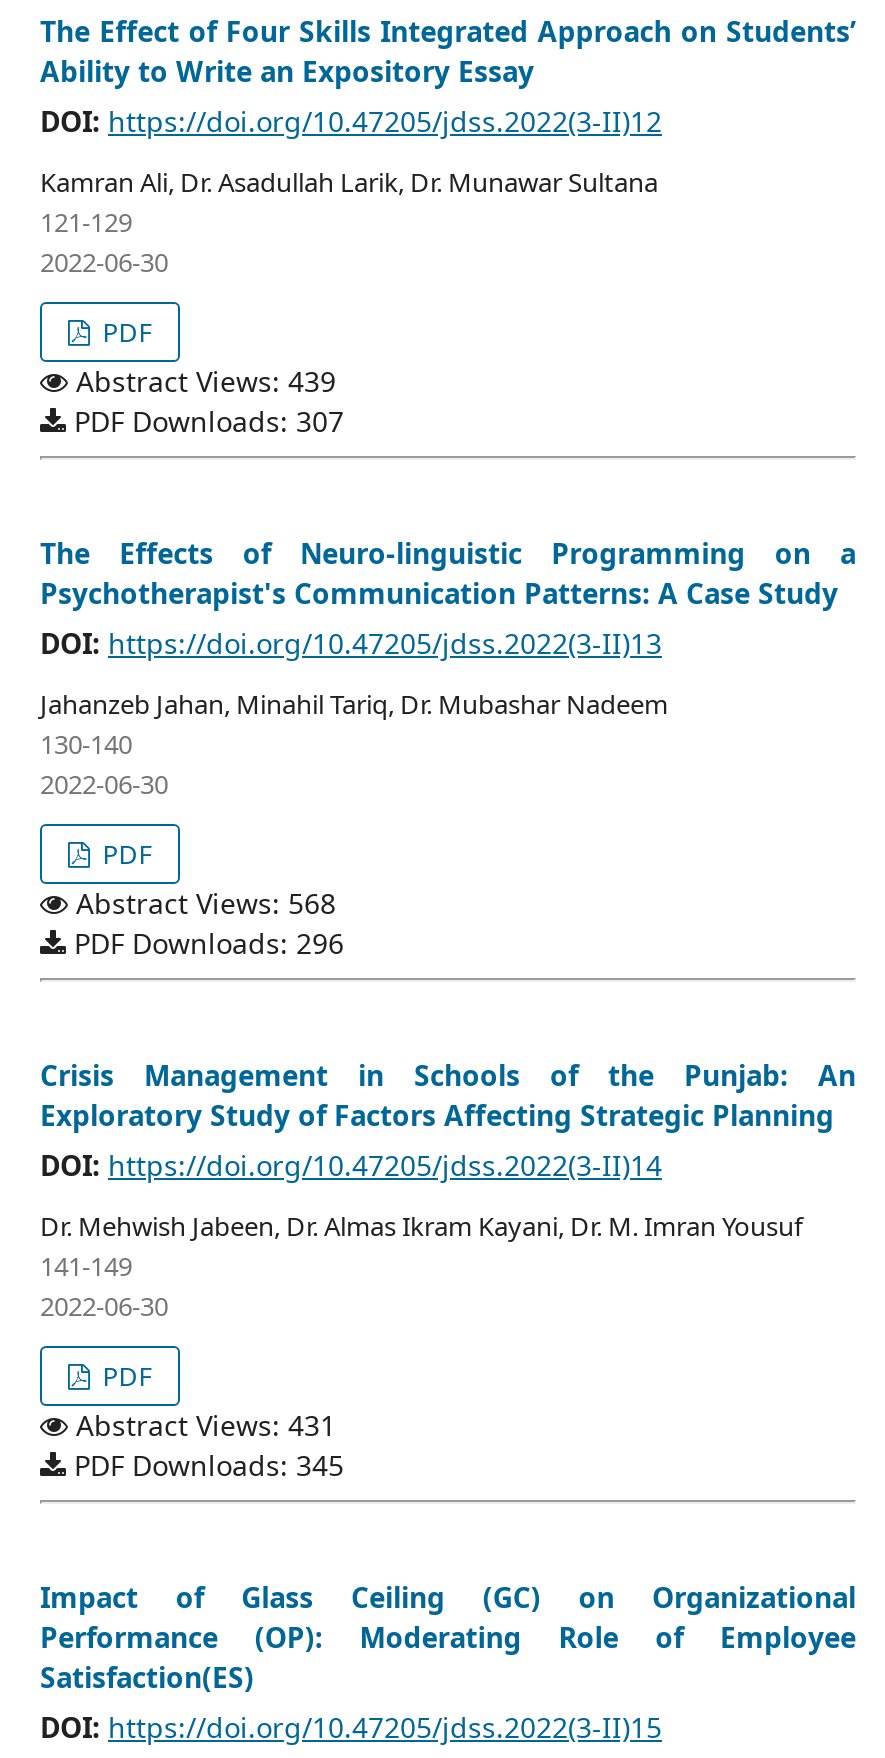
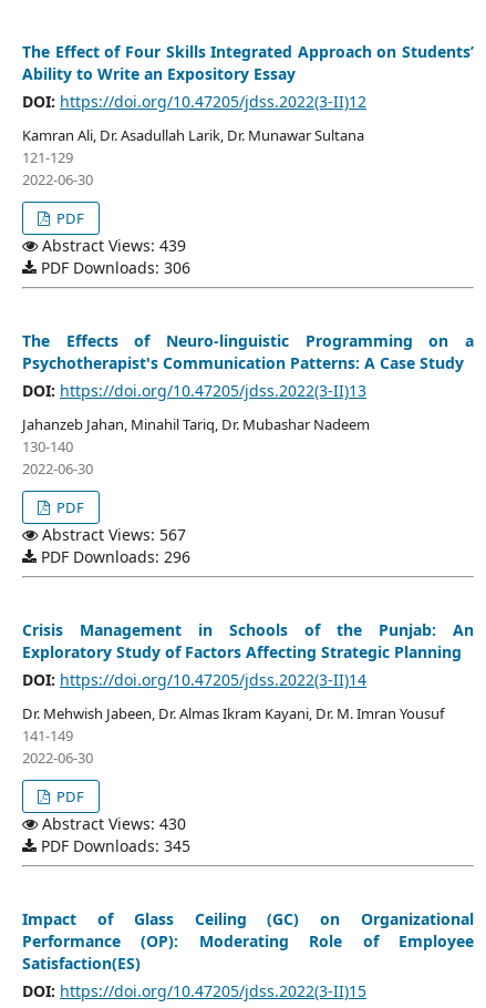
[66,401,344,439] PDF Downloads: 307 -> [37,257,190,278] PDF Downloads: 306
[68,883,336,921] Abstract Views: 568 -> [38,523,186,545] Abstract Views: 567
[68,1405,336,1443] Abstract Views: 431 -> [38,812,186,834] Abstract Views: 430

